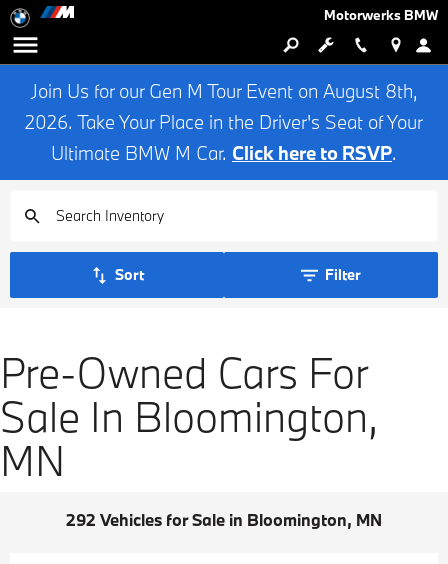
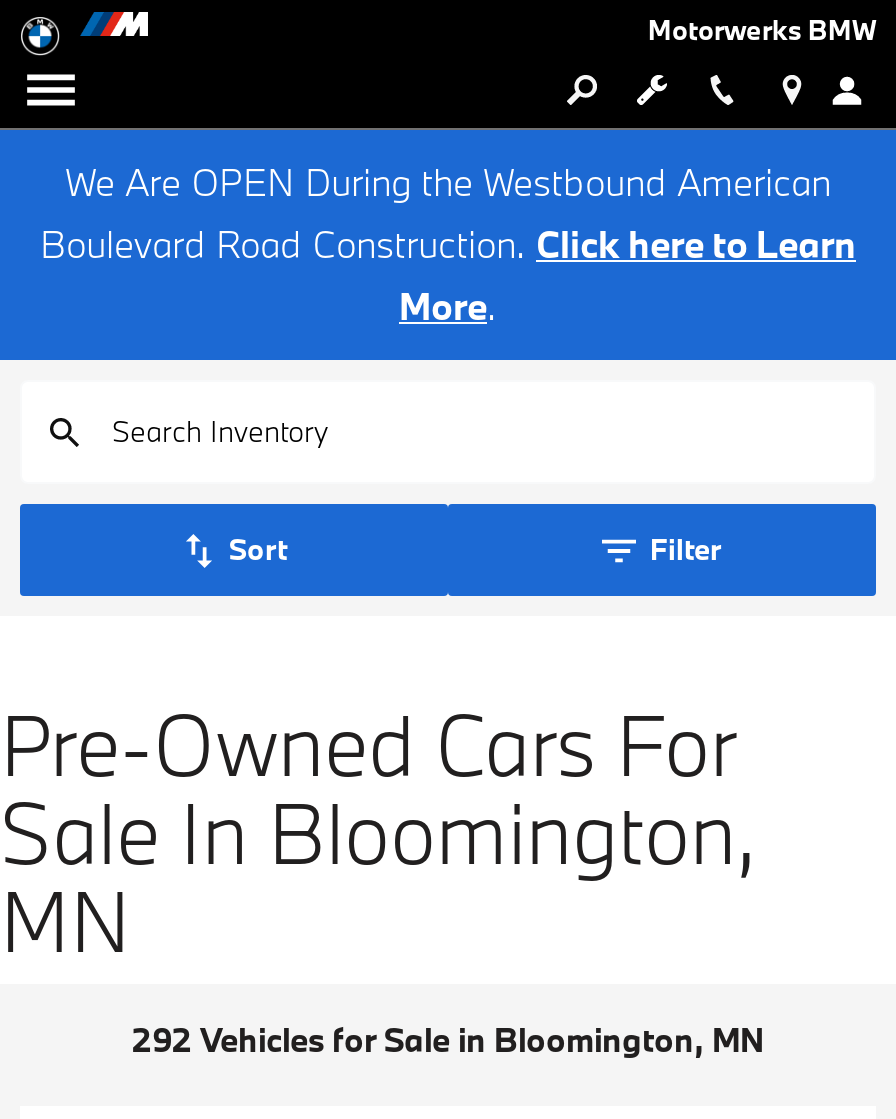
[25,79,423,165] Join Us for our Gen M Tour Event on August 8th, | 2026. Take Your Place in the Driver's Seat of Your | Ultimate BMW M Car. Click here to RSVP. -> [40,158,856,330] We Are OPEN During the Westbound American | Boulevard Road Construction. Click here to Learn | More.

